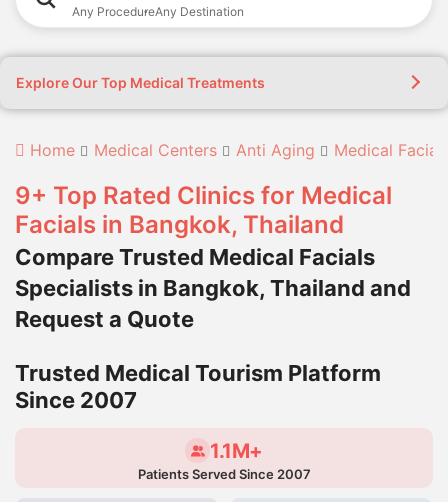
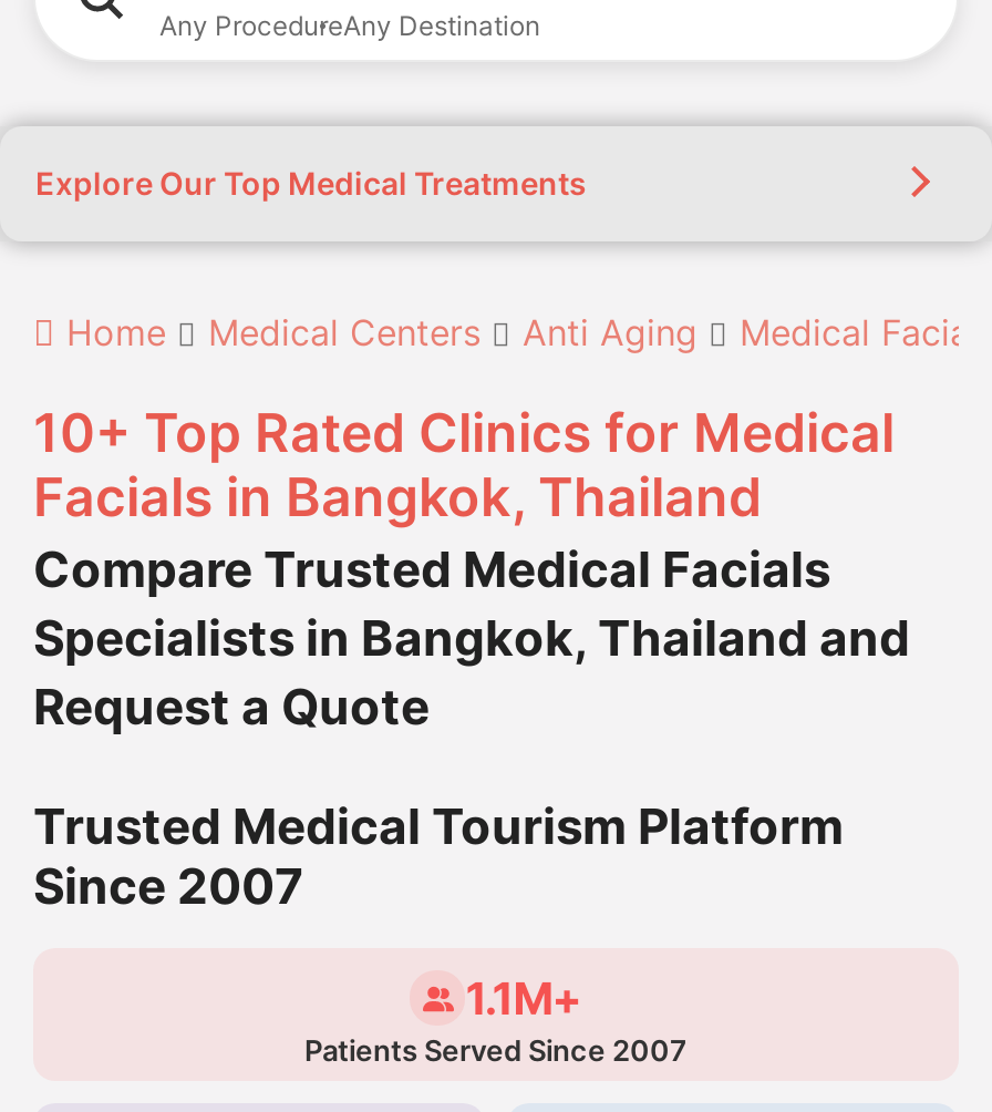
[15,181,392,210] 9+ Top Rated Clinics for Medical -> [33,401,895,465] 10+ Top Rated Clinics for Medical

